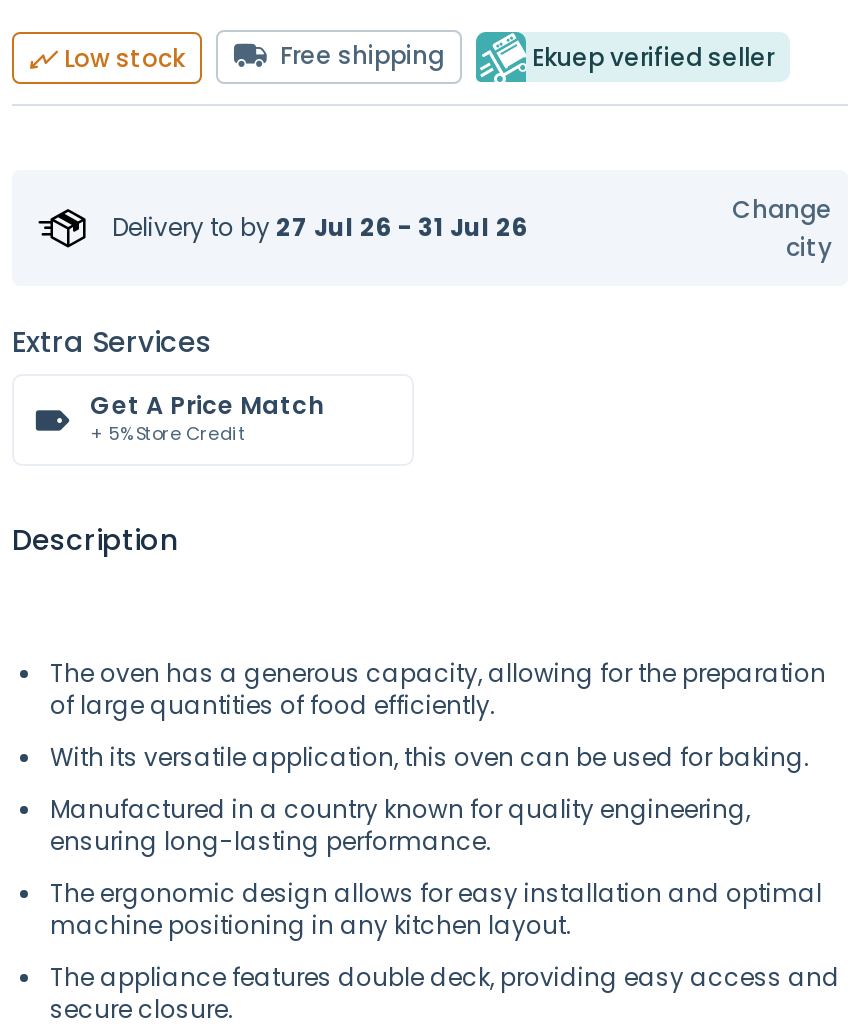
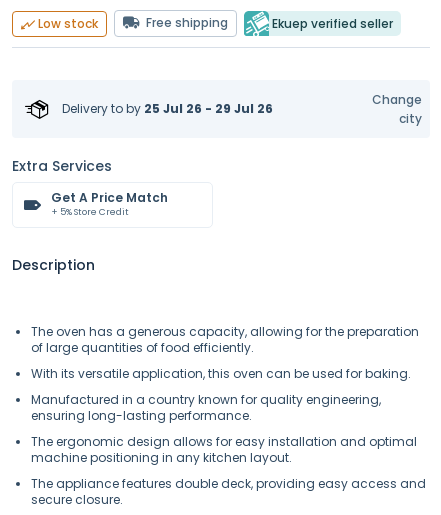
[112,210,528,244] Delivery to by 27 Jul 26 - 31 Jul 26 -> [62,100,273,117] Delivery to by 25 Jul 26 - 29 Jul 26

